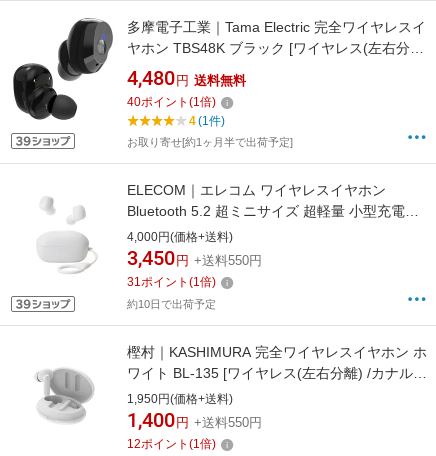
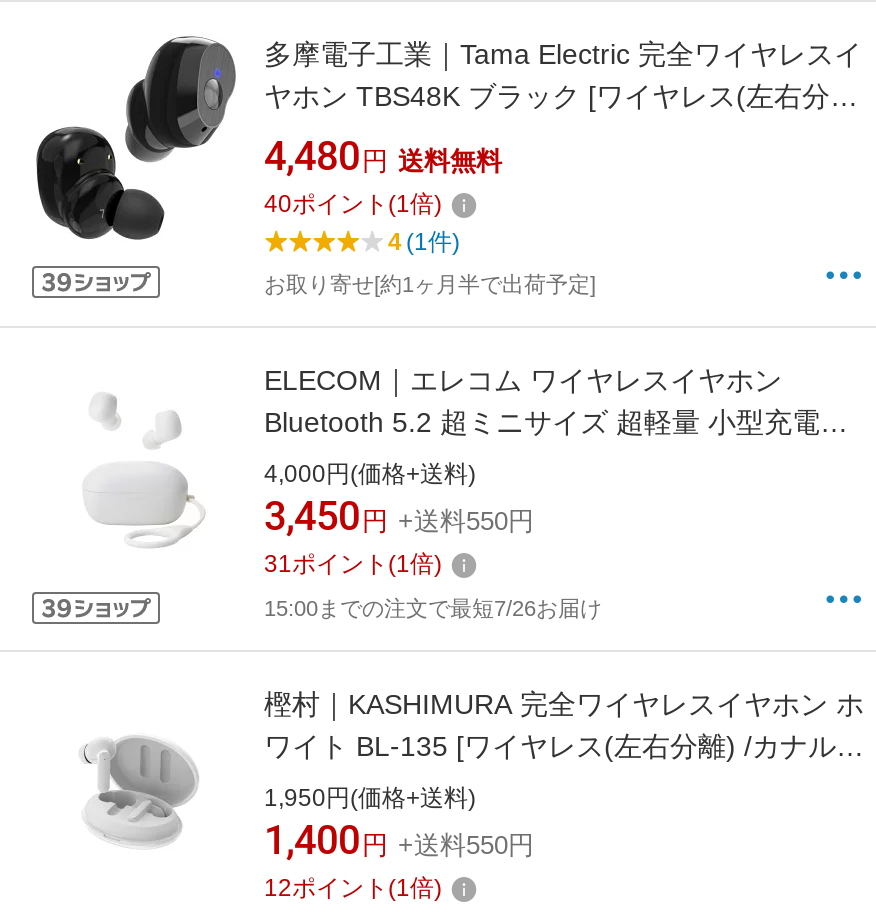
[127,298,216,310] 約10日で出荷予定 -> [264,596,602,620] 15:00までの注文で最短7/26お届け

